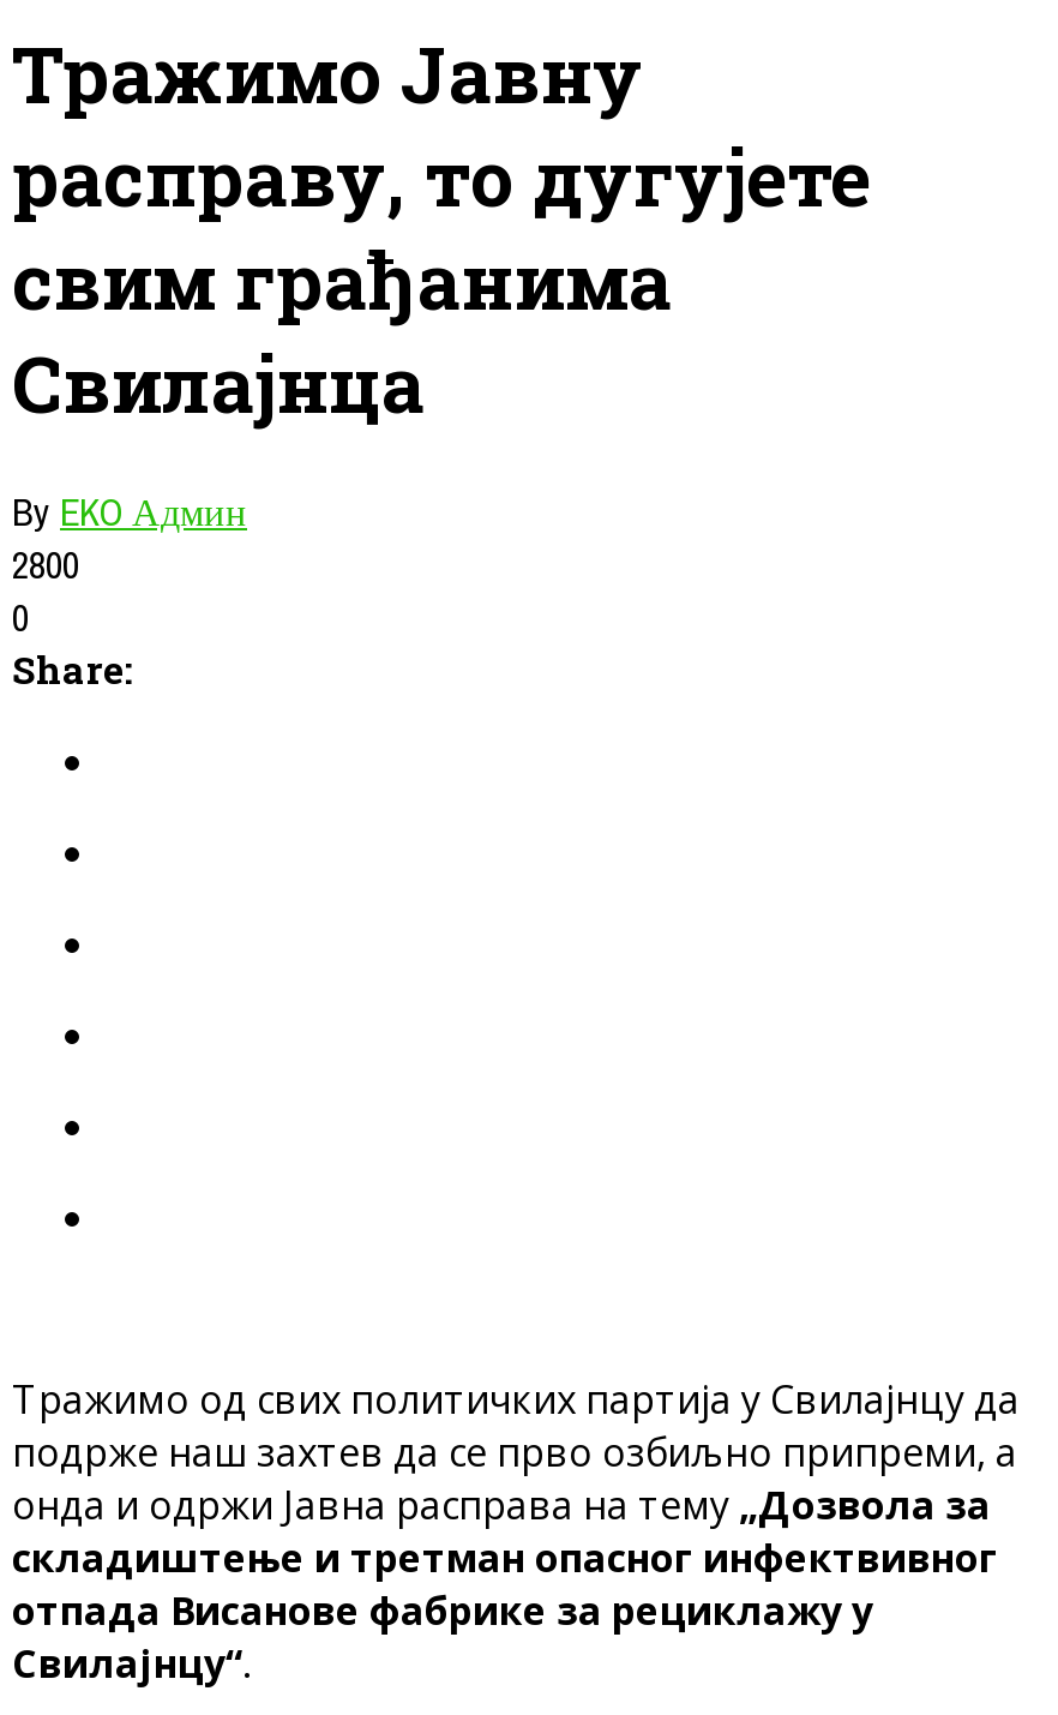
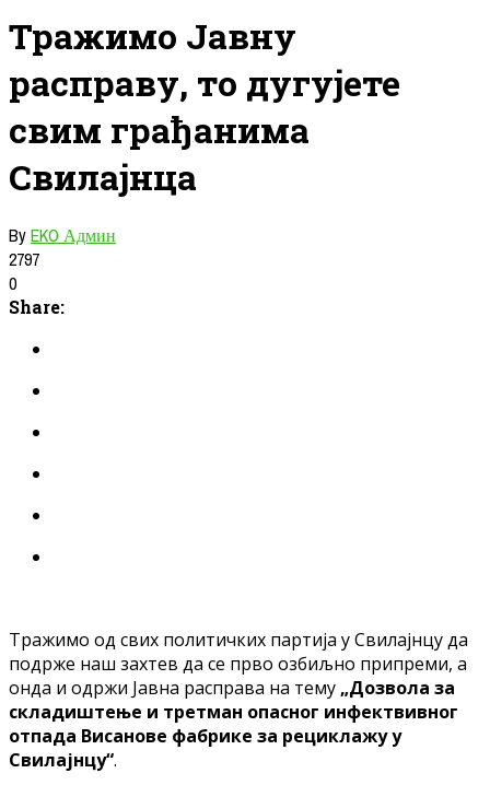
[12,538,79,590] 2800 -> [9,247,39,271] 2797

